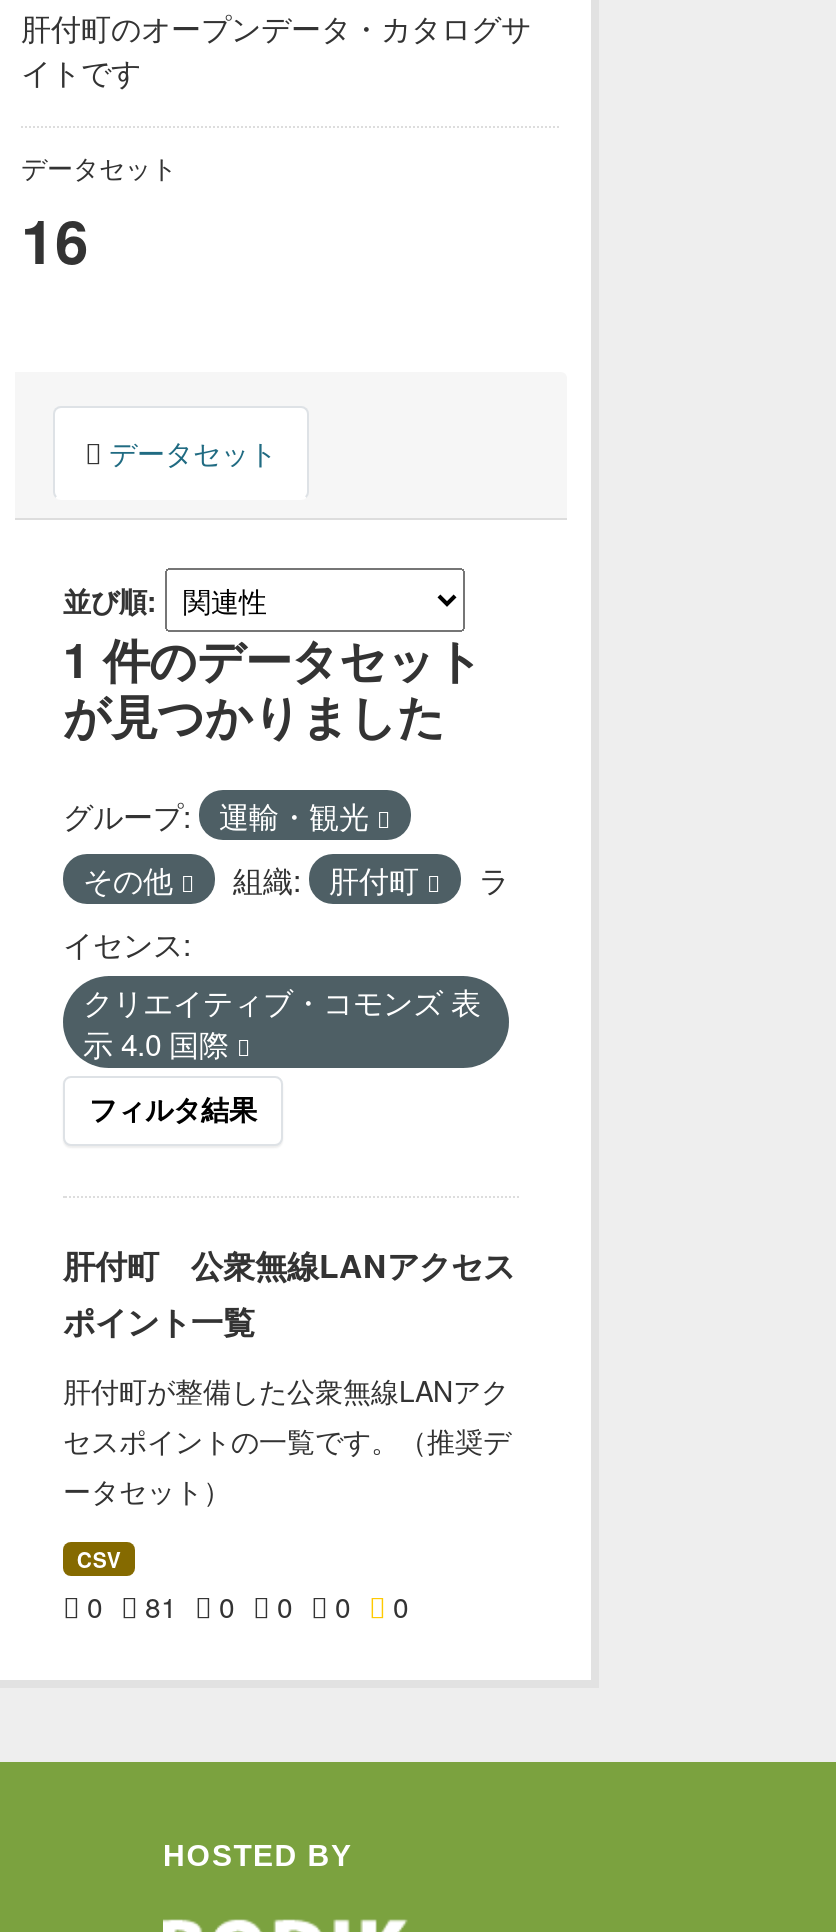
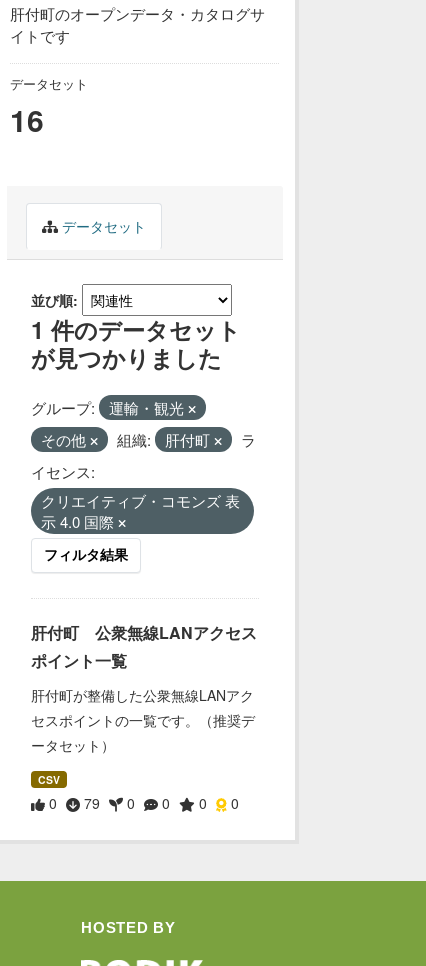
[137,1585,177,1625] 81 -> [80,792,100,812] 79

